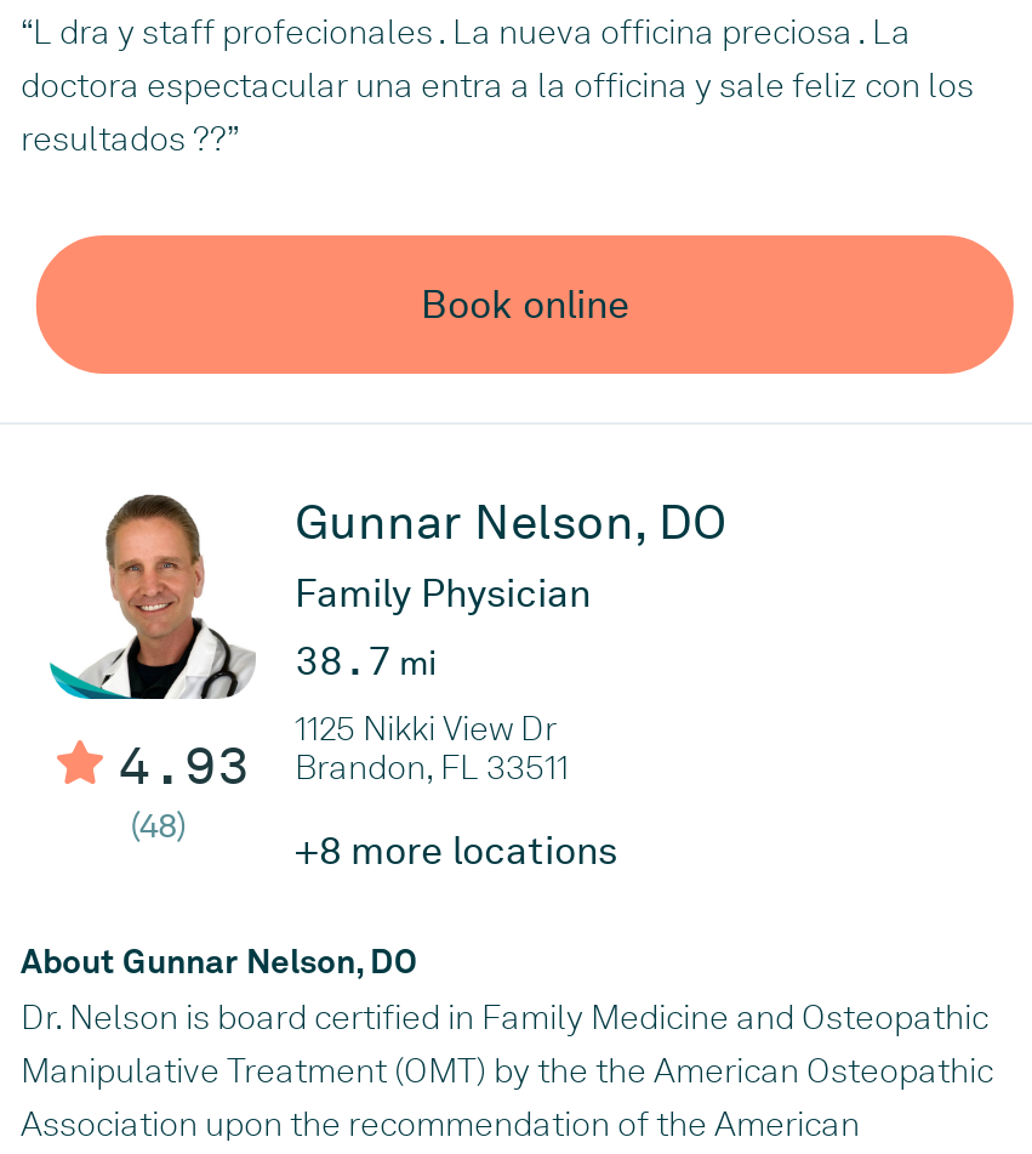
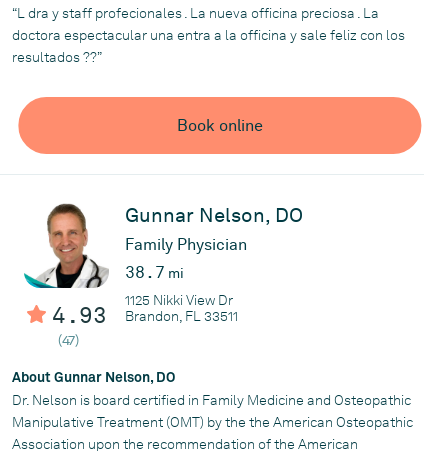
[130,806,185,845] (48) -> [58,332,79,348] (47)
[295,828,617,874] +8 more locations -> none

